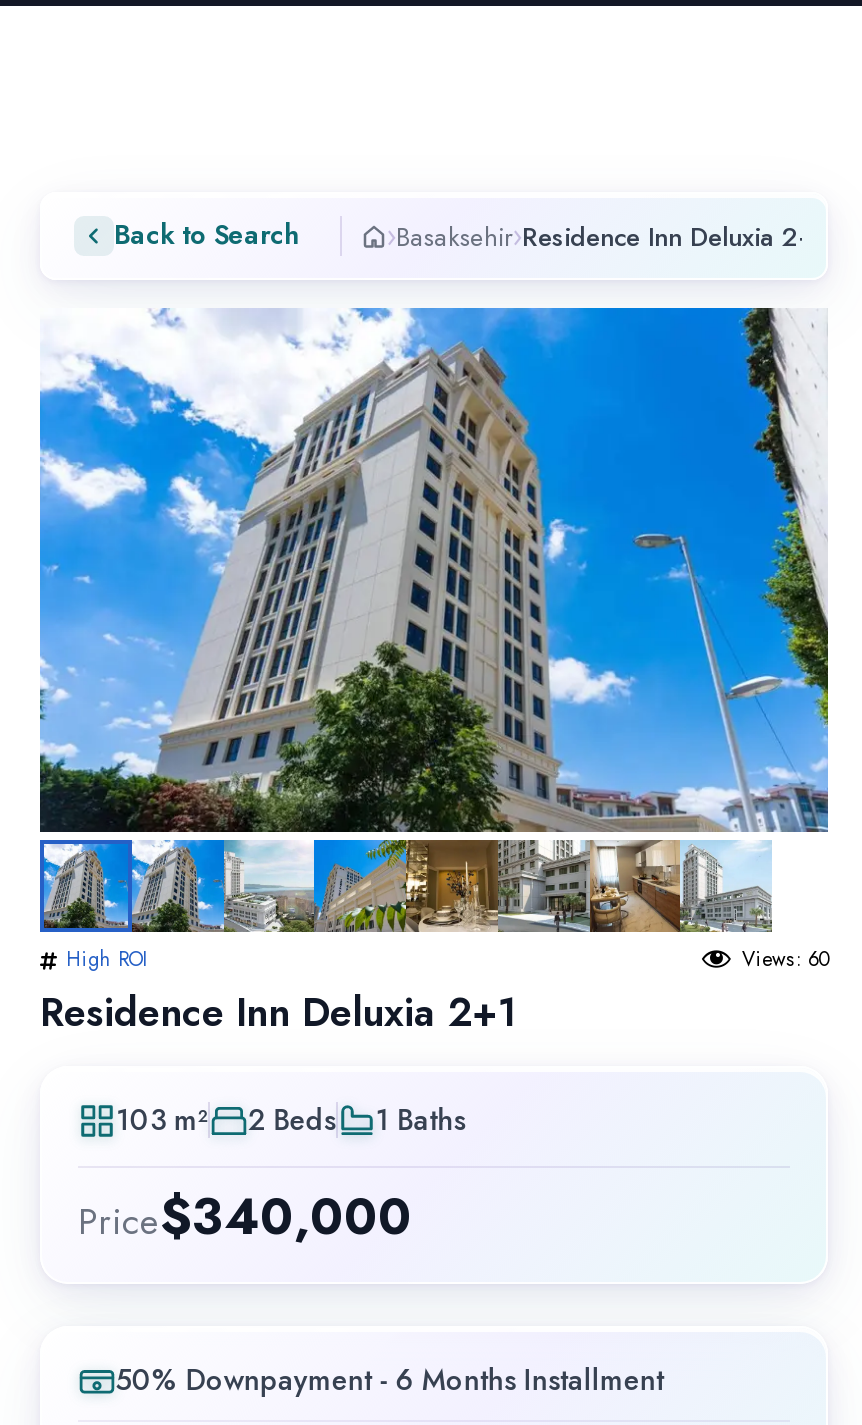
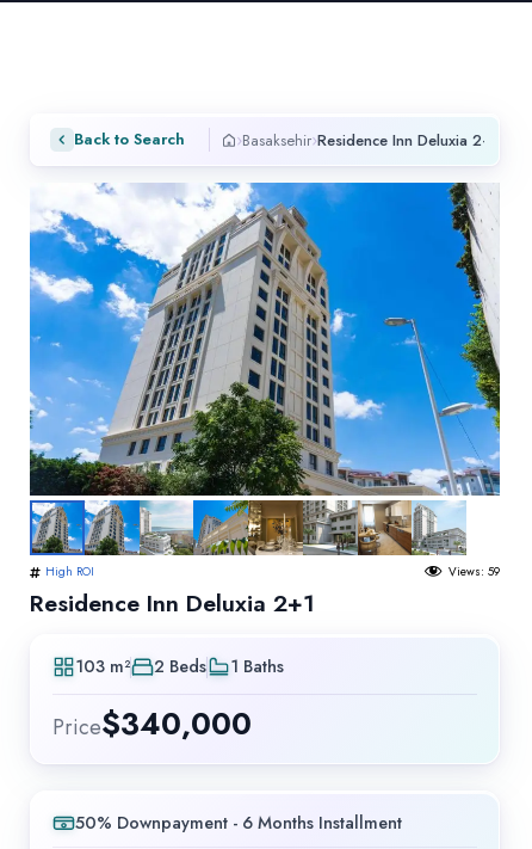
[742,944,828,974] Views: 60 -> [449,562,500,580] Views: 59

